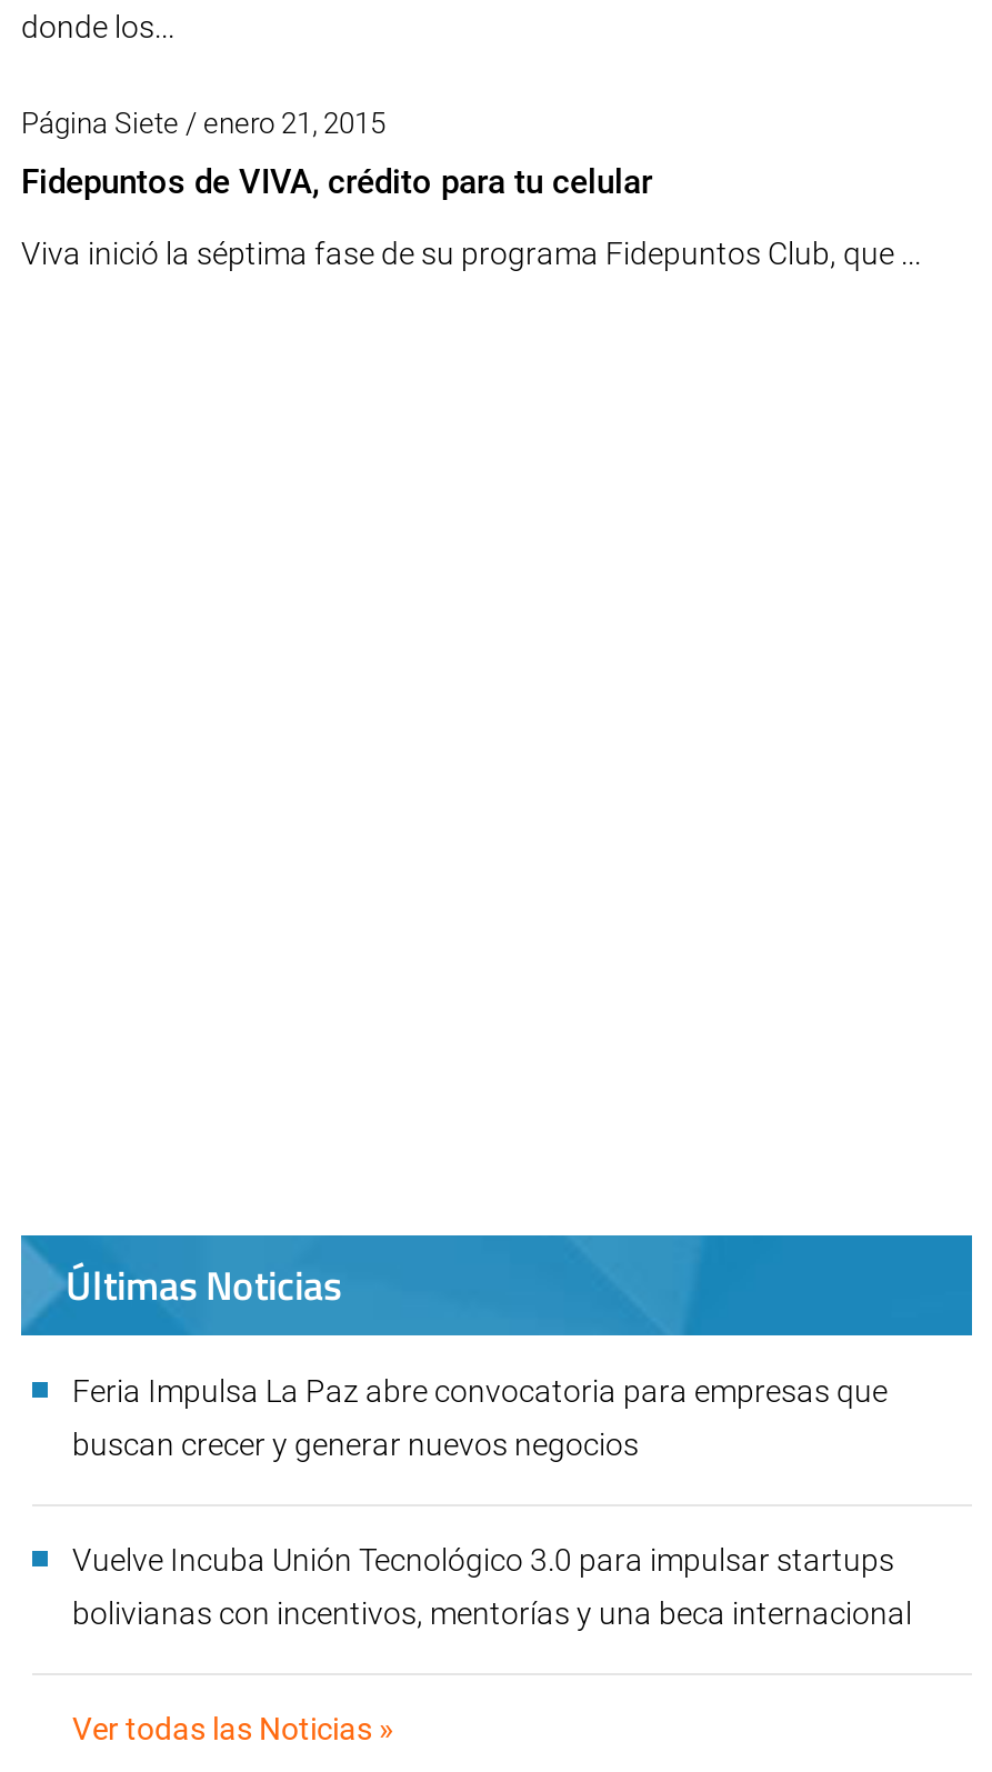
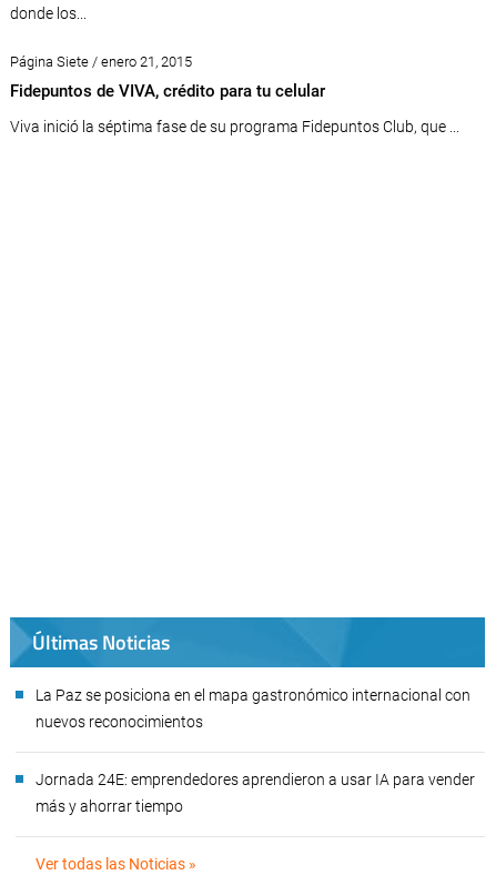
[72,1373,888,1409] Feria Impulsa La Paz abre convocatoria para empresas que -> [36,686,470,704] La Paz se posiciona en el mapa gastronómico internacional con
[72,1426,639,1462] buscan crecer y generar nuevos negocios -> [36,713,203,731] nuevos reconocimientos
[72,1542,894,1578] Vuelve Incuba Unión Tecnológico 3.0 para impulsar startups -> [36,771,475,788] Jornada 24E: emprendedores aprendieron a usar IA para vender
[72,1595,919,1631] bolivianas con incentivos, mentorías y una beca internacional -> [36,797,183,815] más y ahorrar tiempo

